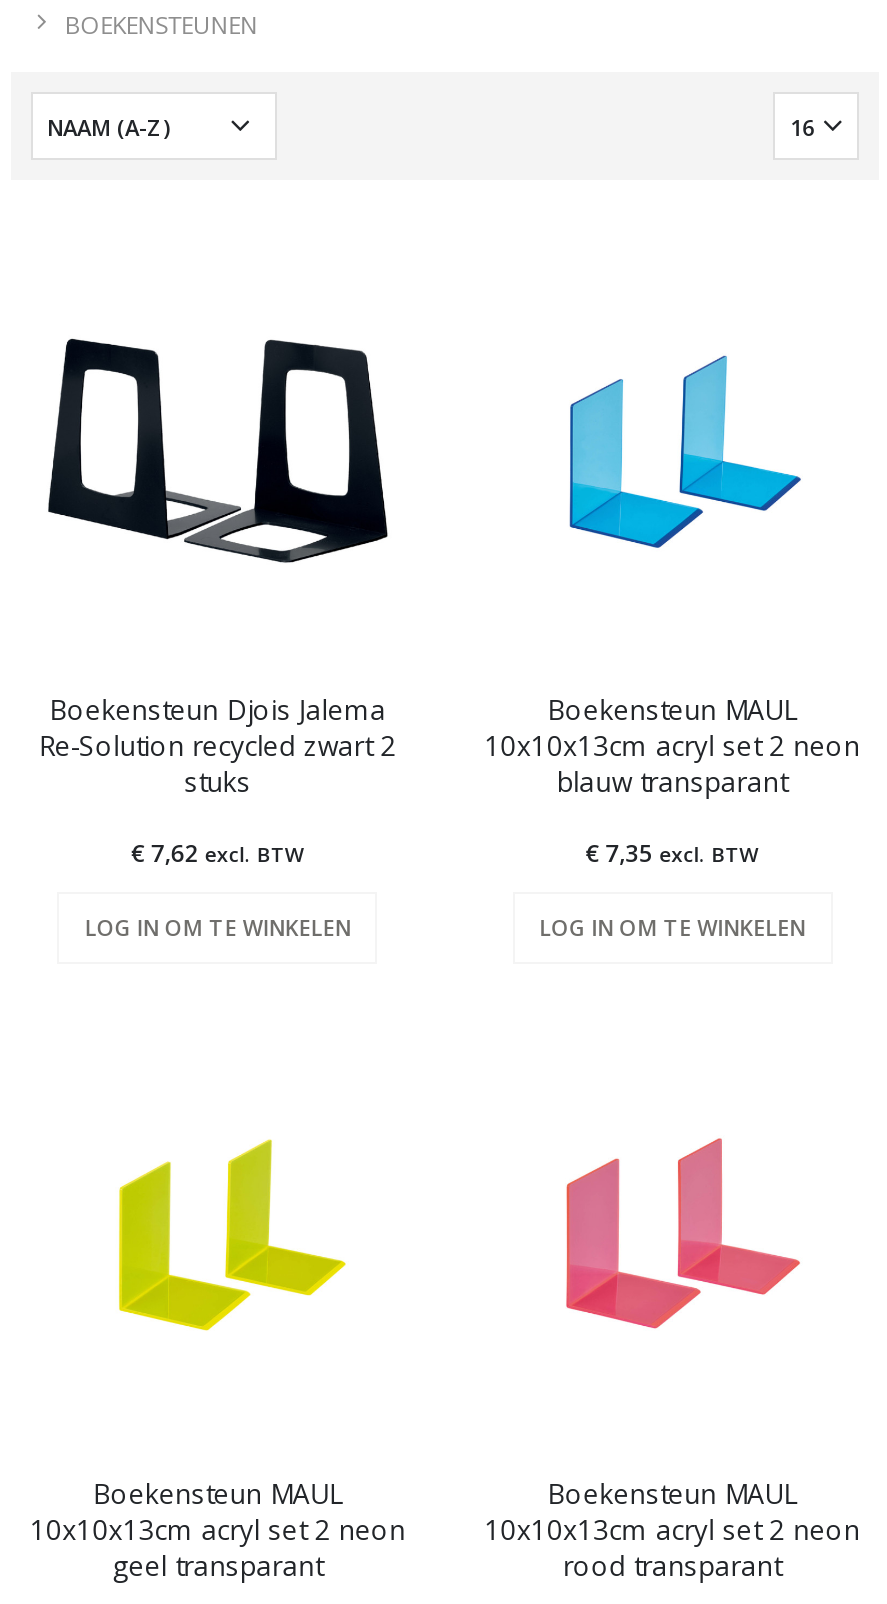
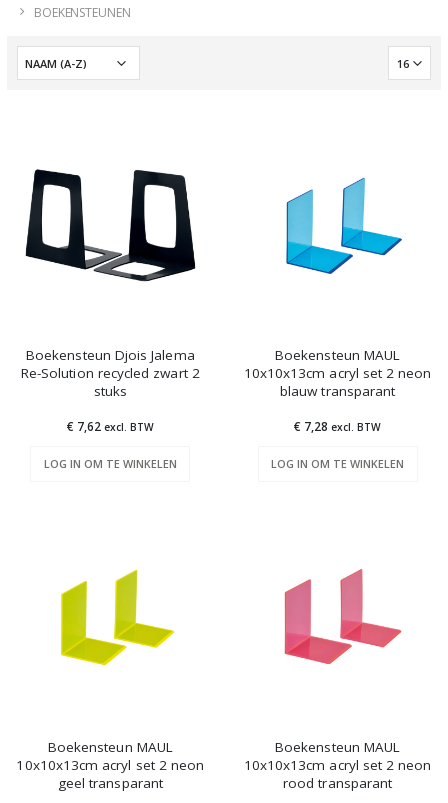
[585,837,759,869] € 7,35 excl. BTW -> [294,418,381,434] € 7,28 excl. BTW

